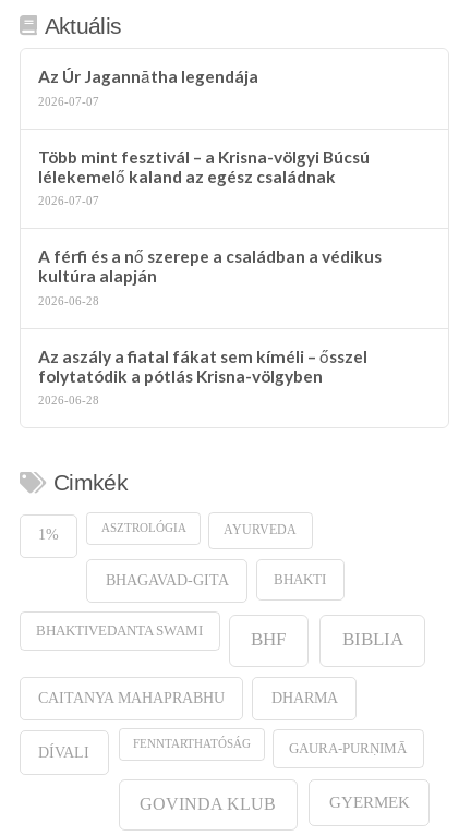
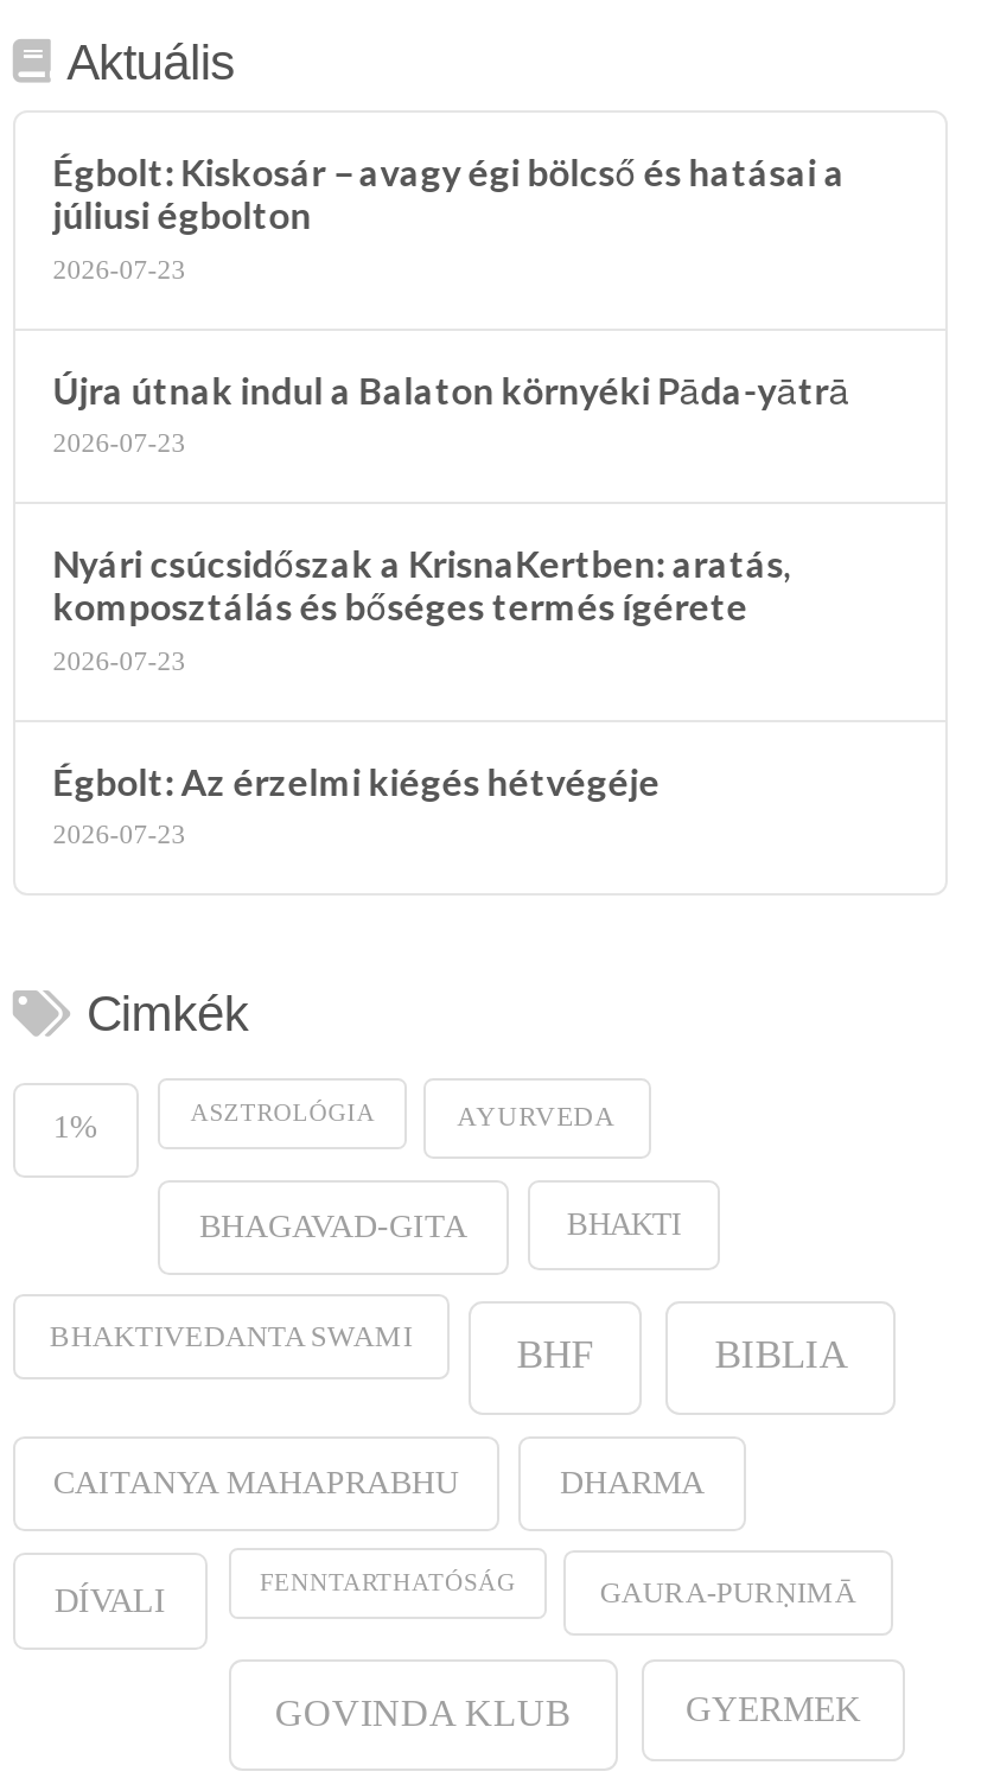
[38,66,258,108] Az Úr Jagannātha legendája | 2026-07-07 -> [53,151,845,283] Égbolt: Kiskosár – avagy égi bölcső és hatásai a | júliusi égbolton | 2026-07-23
[38,147,369,207] Több mint fesztivál – a Krisna-völgyi Búcsú | lélekemelő kaland az egész családnak | 2026-07-07 -> [53,368,850,457] Újra útnak indul a Balaton környéki Pāda-yātrā | 2026-07-23
[38,246,381,307] A férfi és a nő szerepe a családban a védikus | kultúra alapján | 2026-06-28 -> [53,542,791,674] Nyári csúcsidőszak a KrisnaKertben: aratás, | komposztálás és bőséges termés ígérete | 2026-07-23
[38,346,367,407] Az aszály a fiatal fákat sem kíméli – ősszel | folytatódik a pótlás Krisna-völgyben | 2026-06-28 -> [53,759,660,849] Égbolt: Az érzelmi kiégés hétvégéje | 2026-07-23

